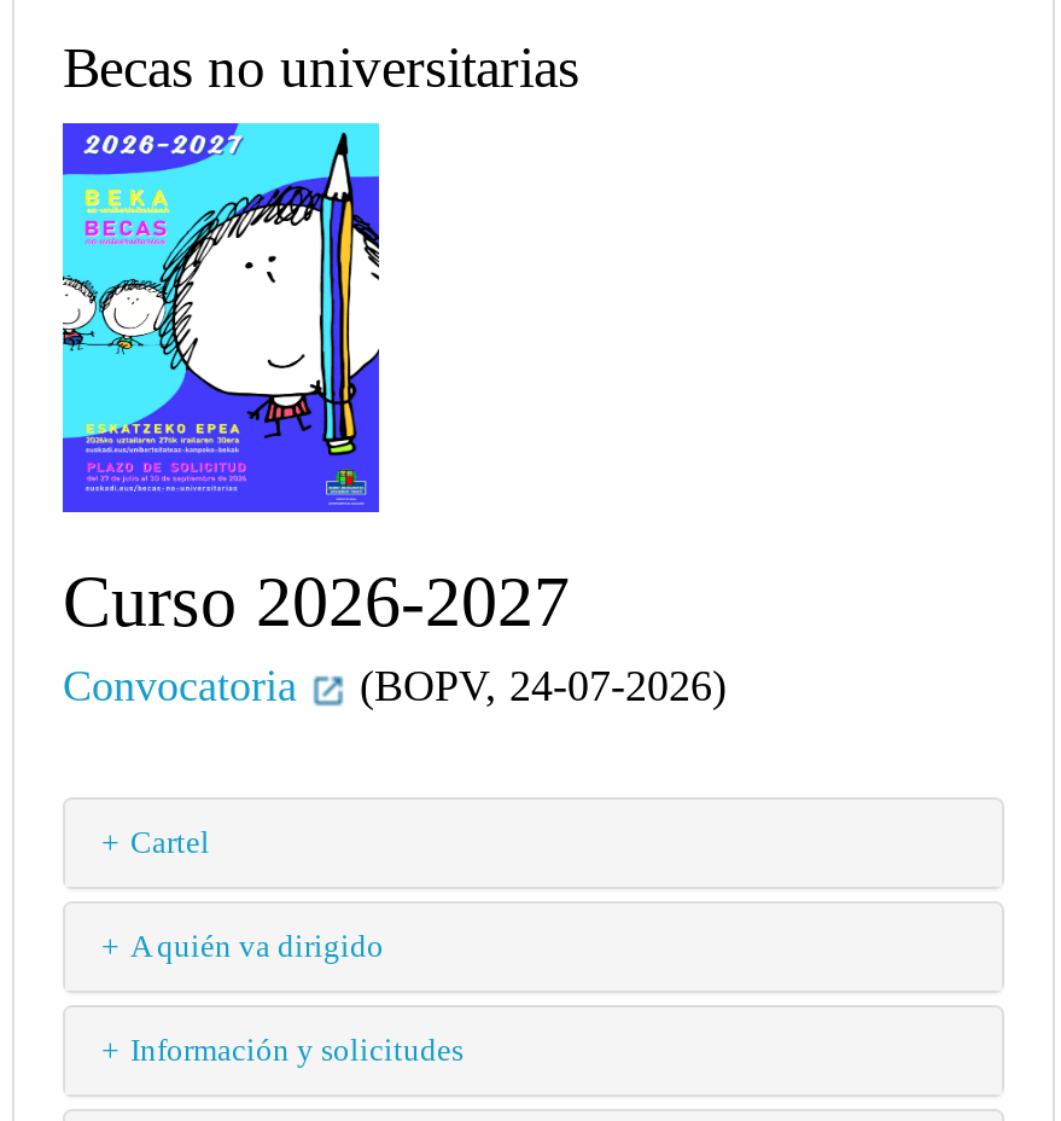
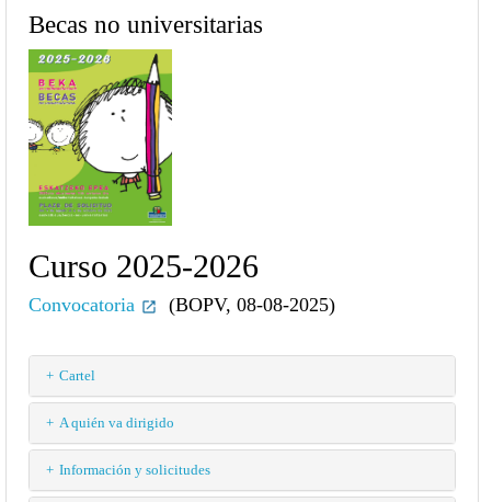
[60,121,570,640] [image] | Curso 2026-2027 -> [27,48,259,284] [image] | Curso 2025-2026
[63,661,739,710] Convocatoria (BOPV, 24-07-2026) -> [28,293,341,315] Convocatoria (BOPV, 08-08-2025)

